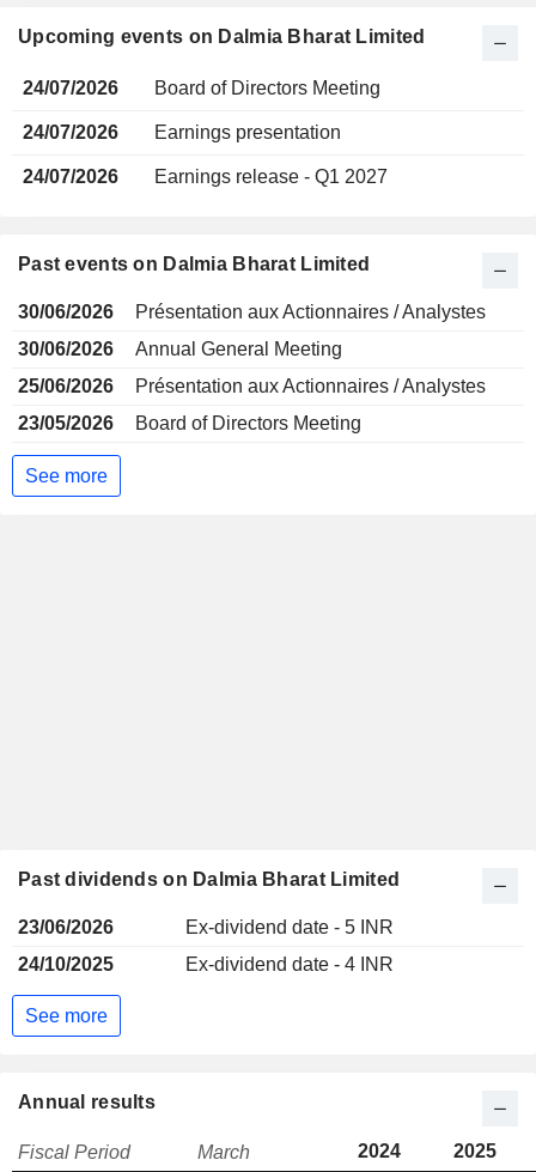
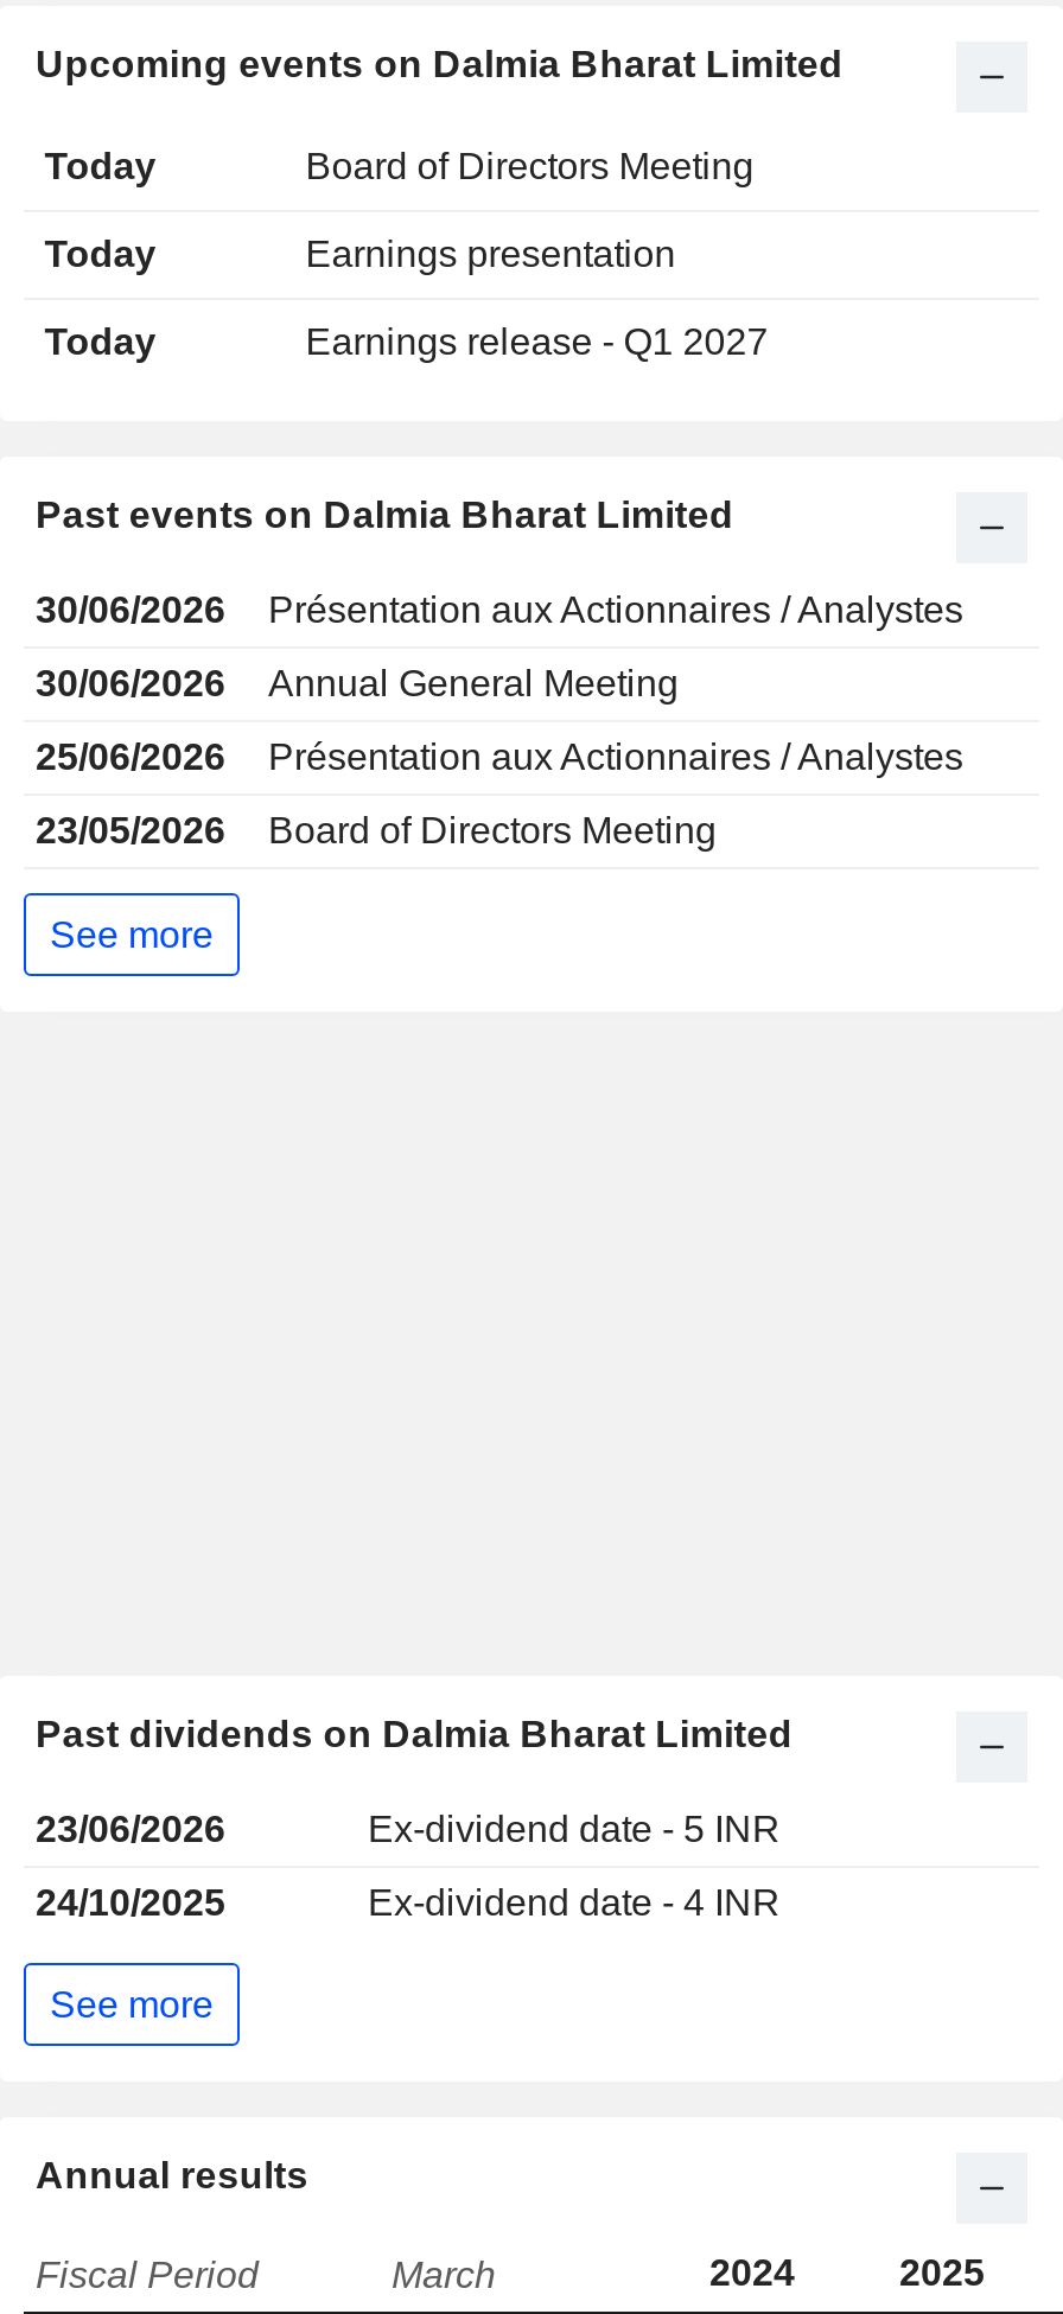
[22,78,118,98] 24/07/2026 -> [45,146,156,186] Today
[22,122,118,142] 24/07/2026 -> [45,234,156,274] Today
[22,166,118,187] 24/07/2026 -> [45,321,156,362] Today

